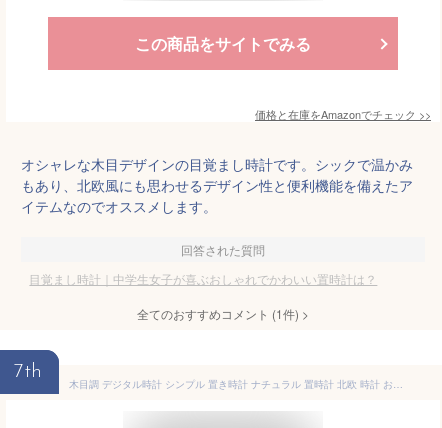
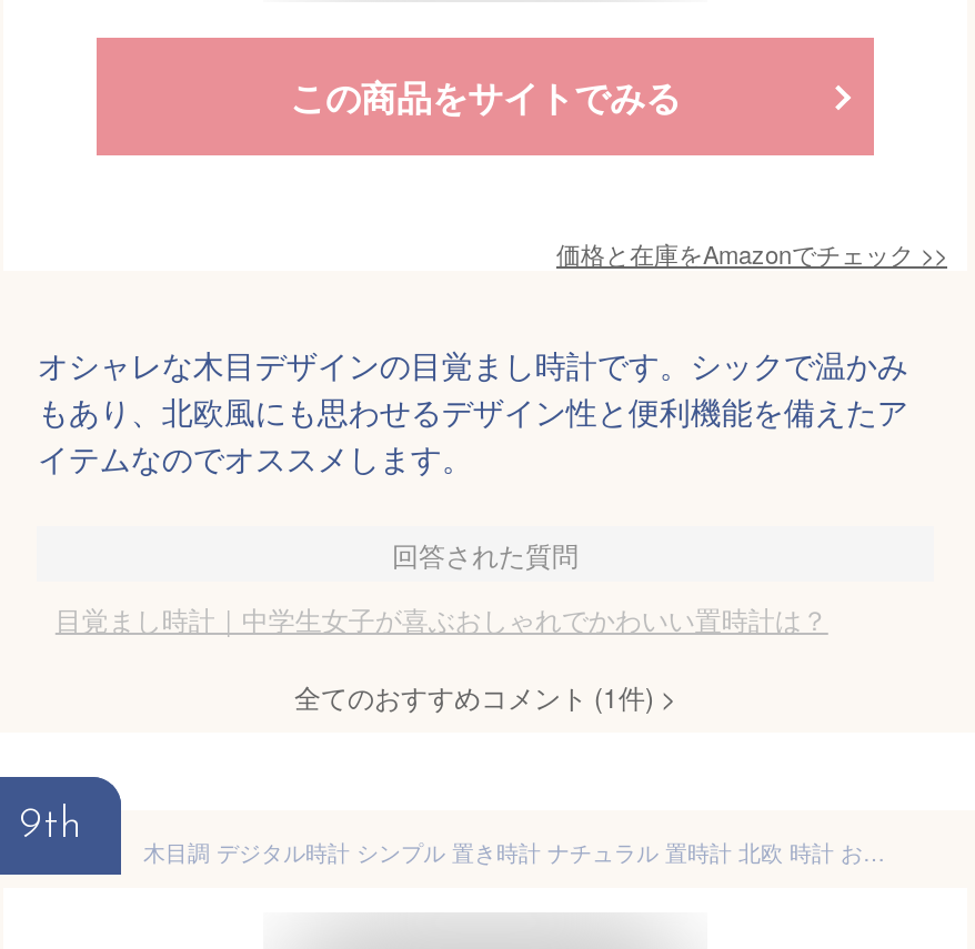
[13,362,41,382] 7th -> [19,804,83,849] 9th

